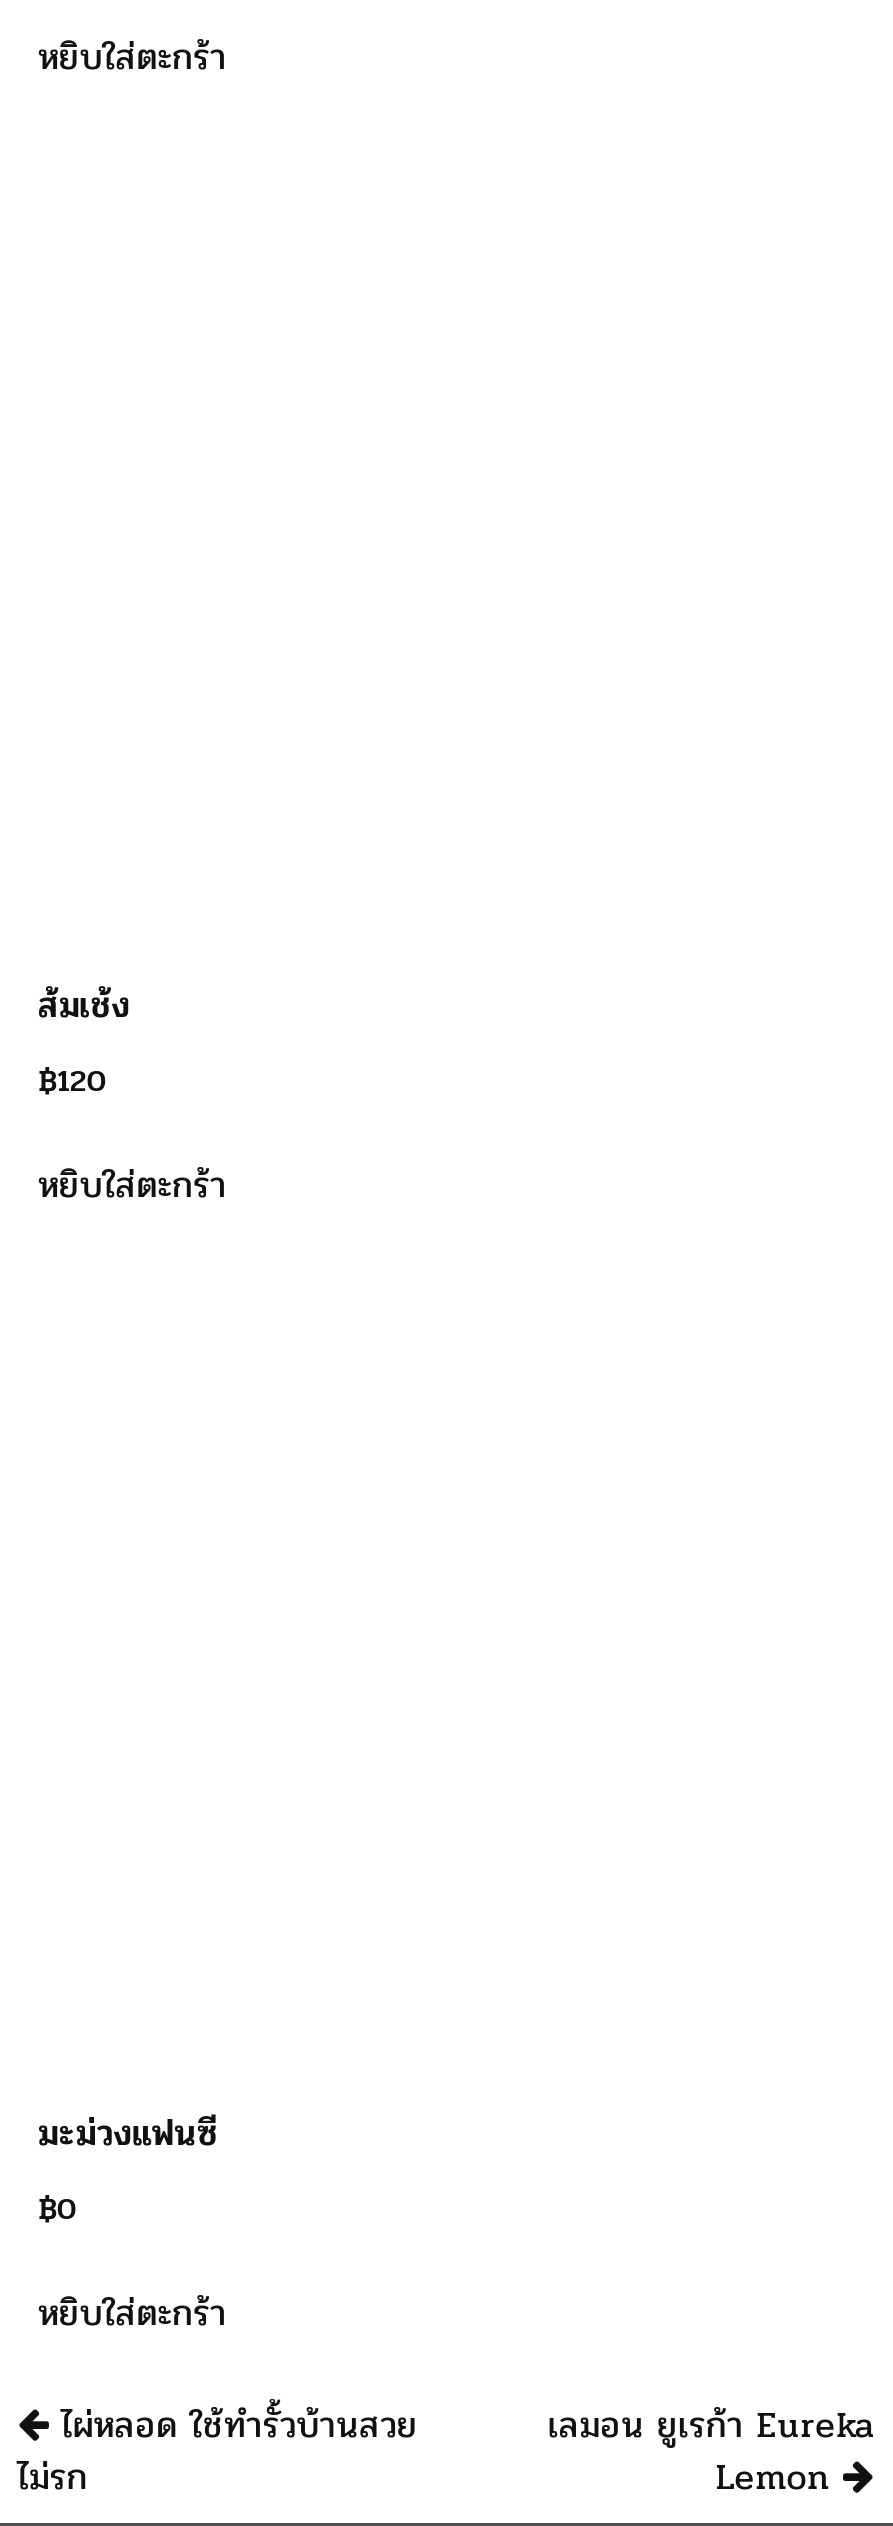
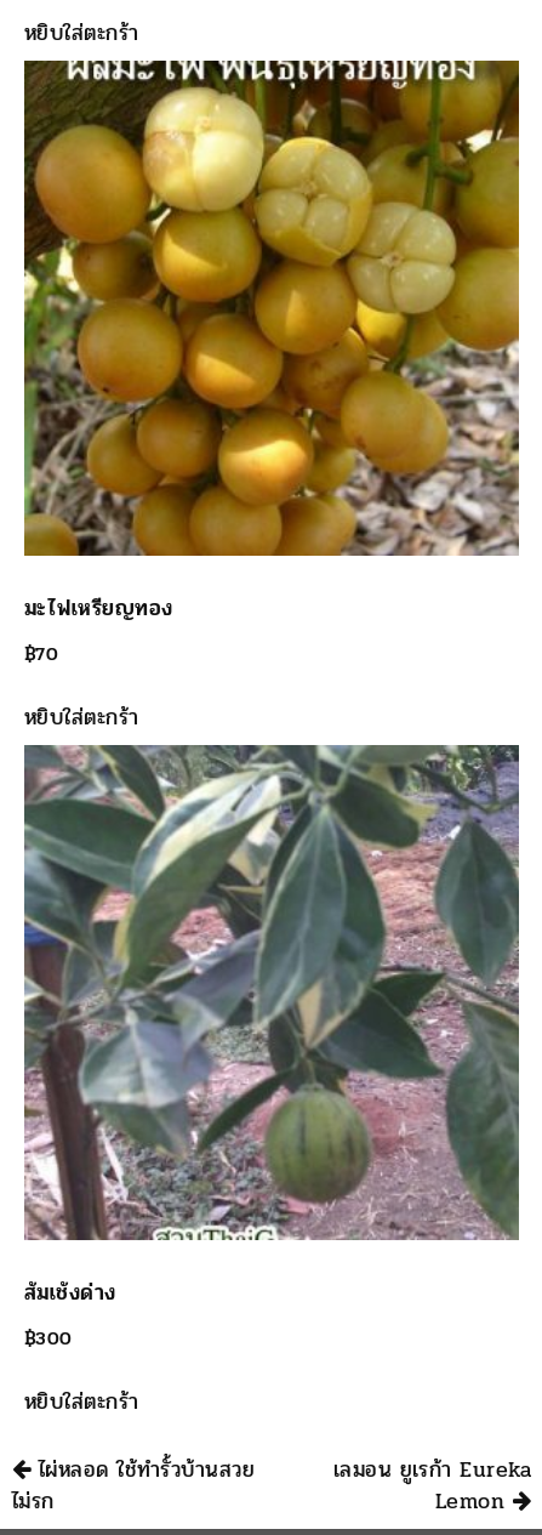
none -> [23,59,520,557] [image]
[38,977,130,1105] ส้มเช้ง | ฿120 -> [24,591,173,669] มะไฟเหรียญทอง | ฿70
none -> [23,744,520,1241] [image]
[38,2105,218,2233] มะม่วงแฟนซี | ฿0 -> [24,1275,116,1353] ส้มเช้งด่าง | ฿300

